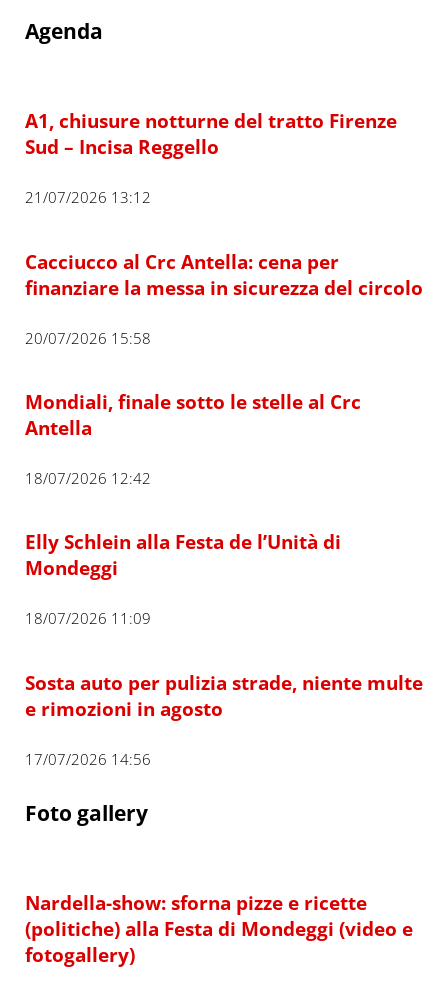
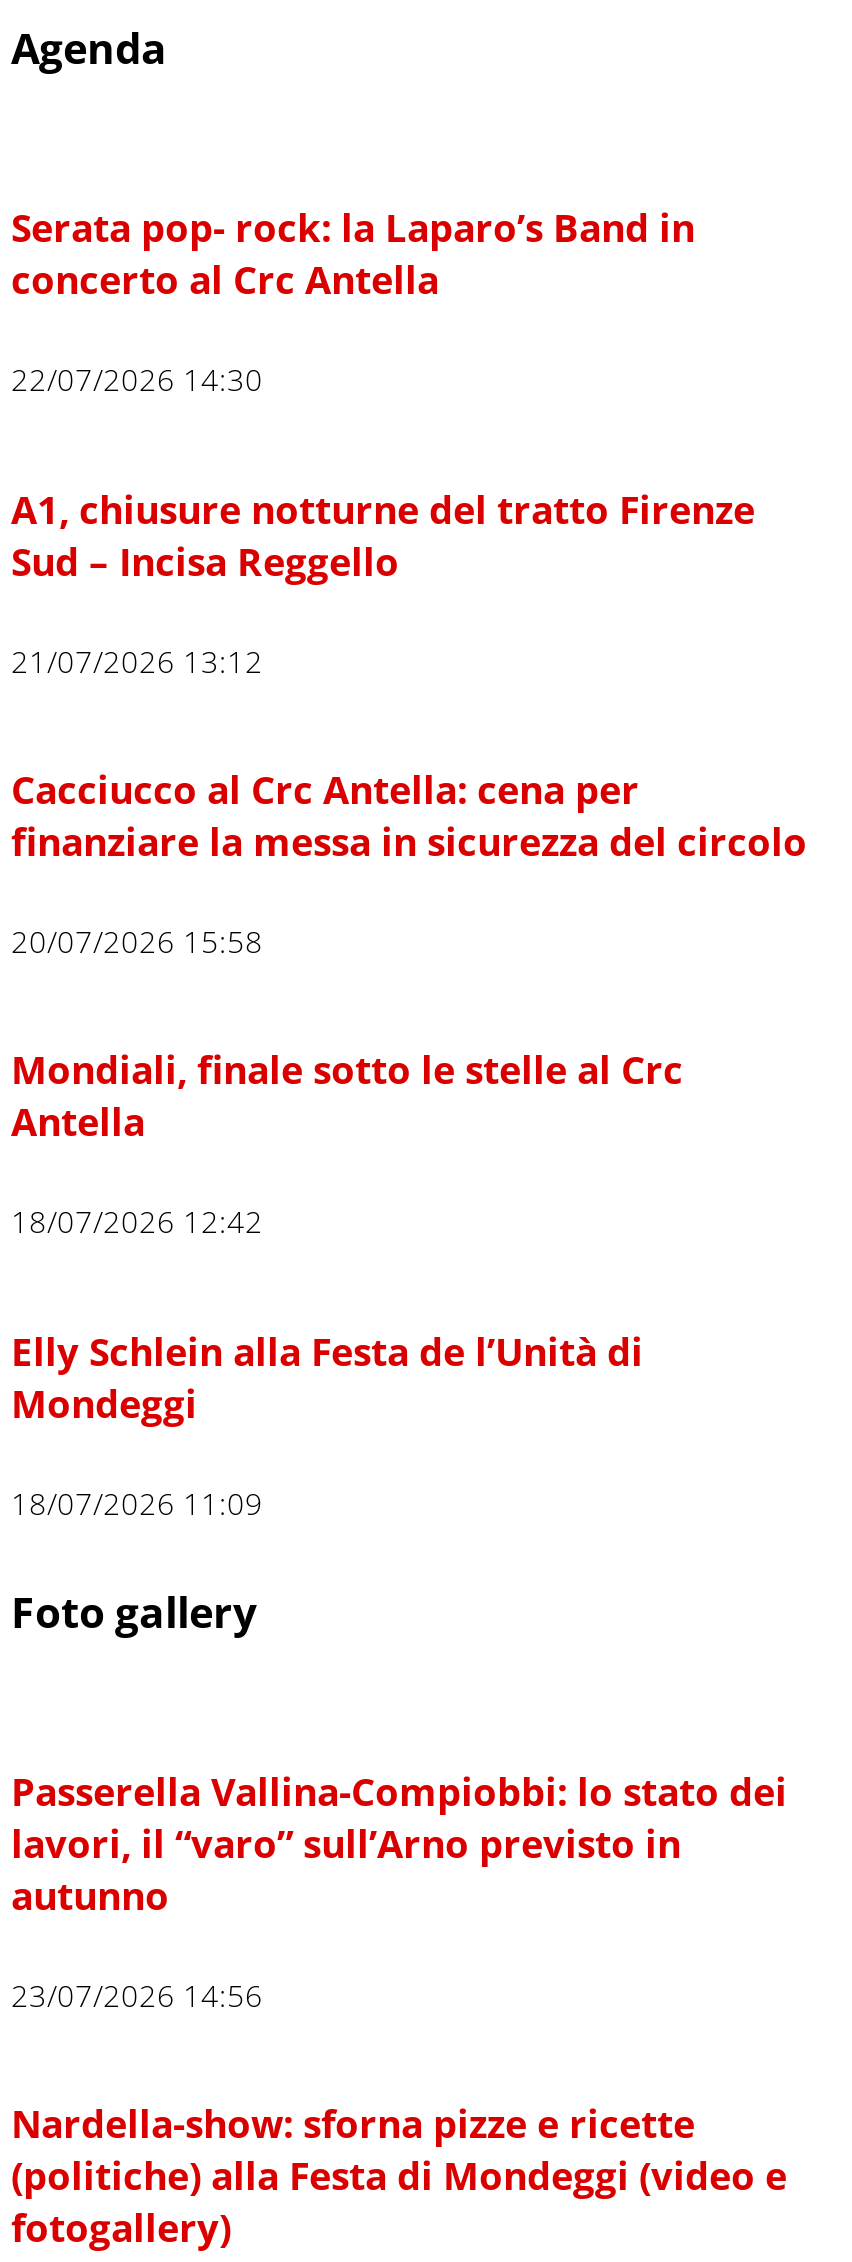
none -> [11,202,695,399] Serata pop- rock: la Laparo’s Band in | concerto al Crc Antella | 22/07/2026 14:30
[25,670,423,768] Sosta auto per pulizia strade, niente multe | e rimozioni in agosto | 17/07/2026 14:56 -> none
none -> [11,1765,787,2014] Passerella Vallina-Compiobbi: lo stato dei | lavori, il “varo” sull’Arno previsto in | autunno | 23/07/2026 14:56

